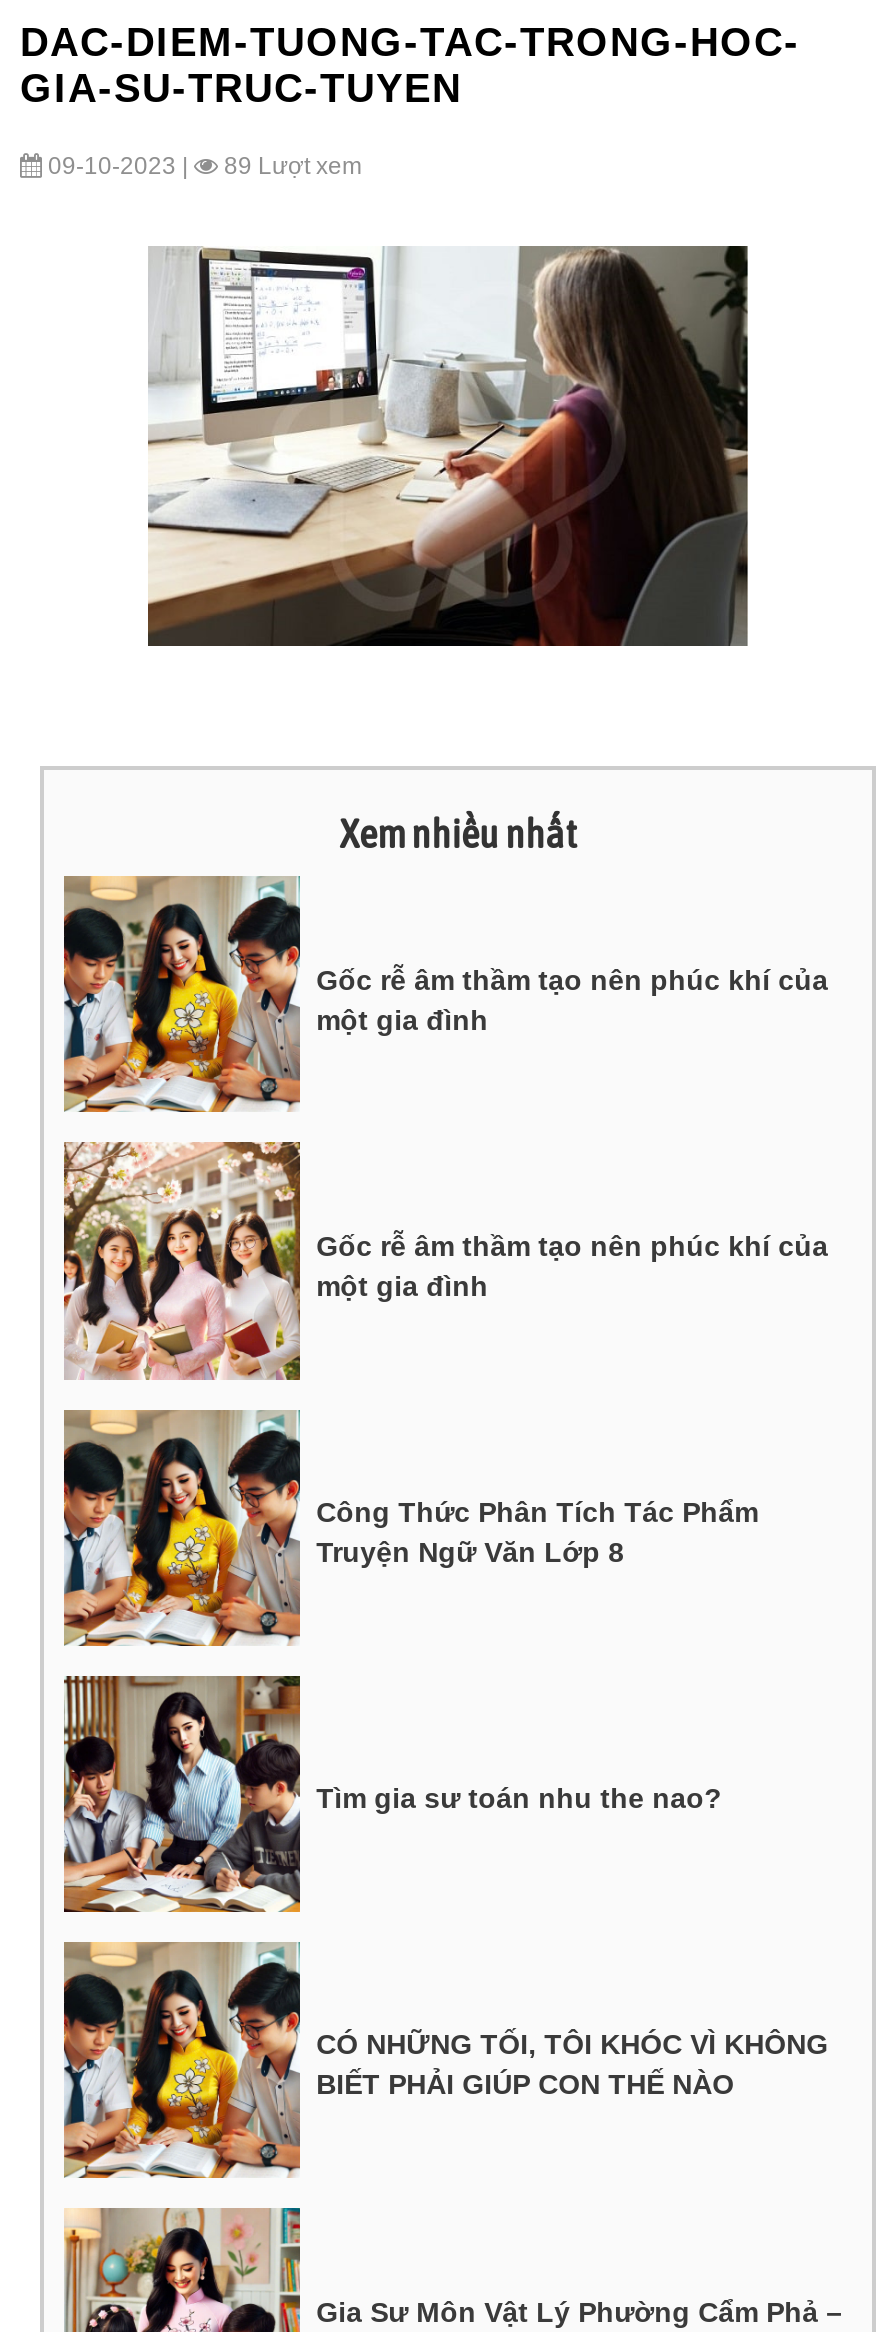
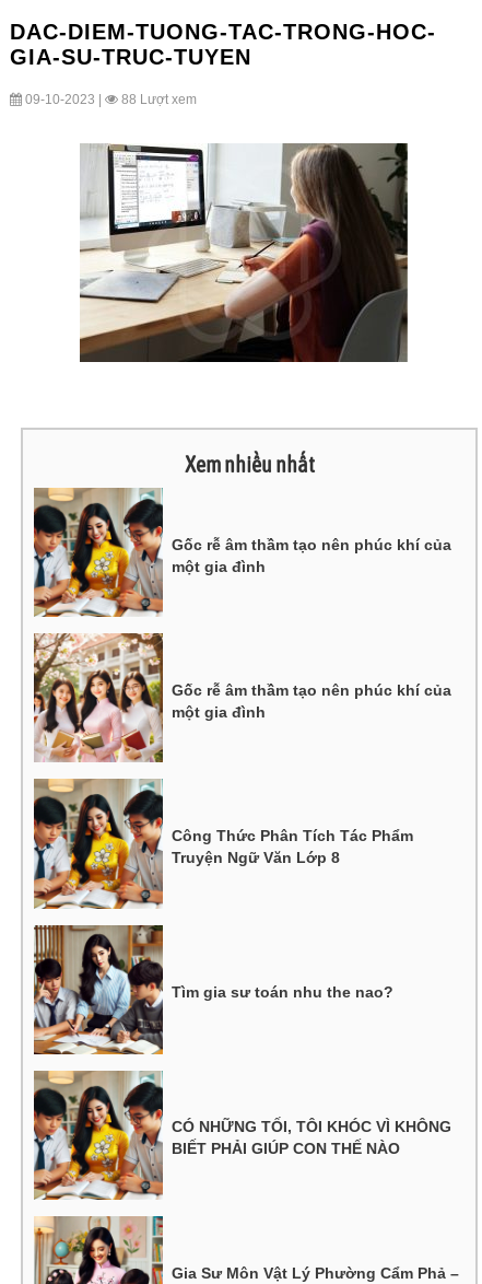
[218,152,362,180] 89 Lượt xem -> [118,92,197,107] 88 Lượt xem

